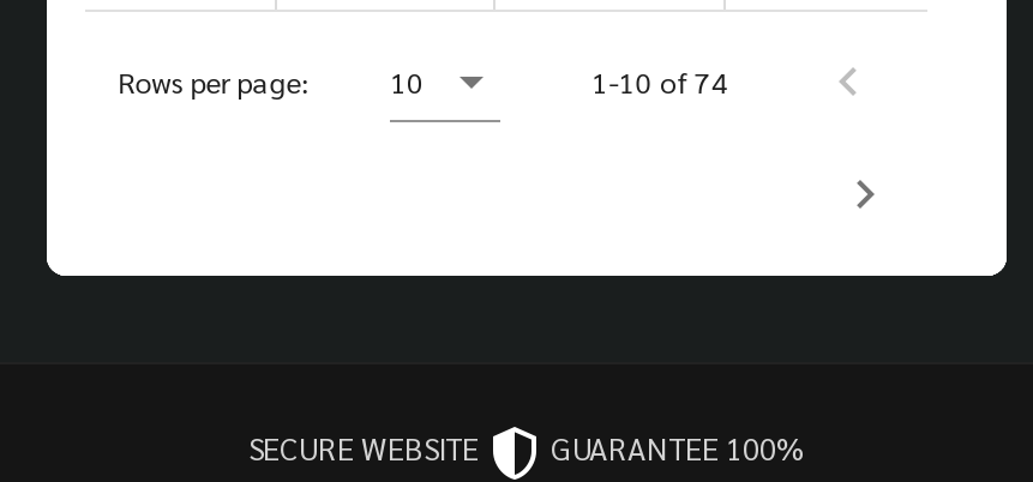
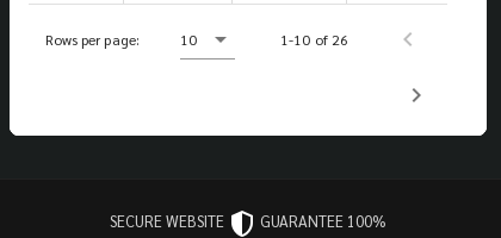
[591,62,728,100] 1-10 of 74 -> [280,30,348,49] 1-10 of 26

